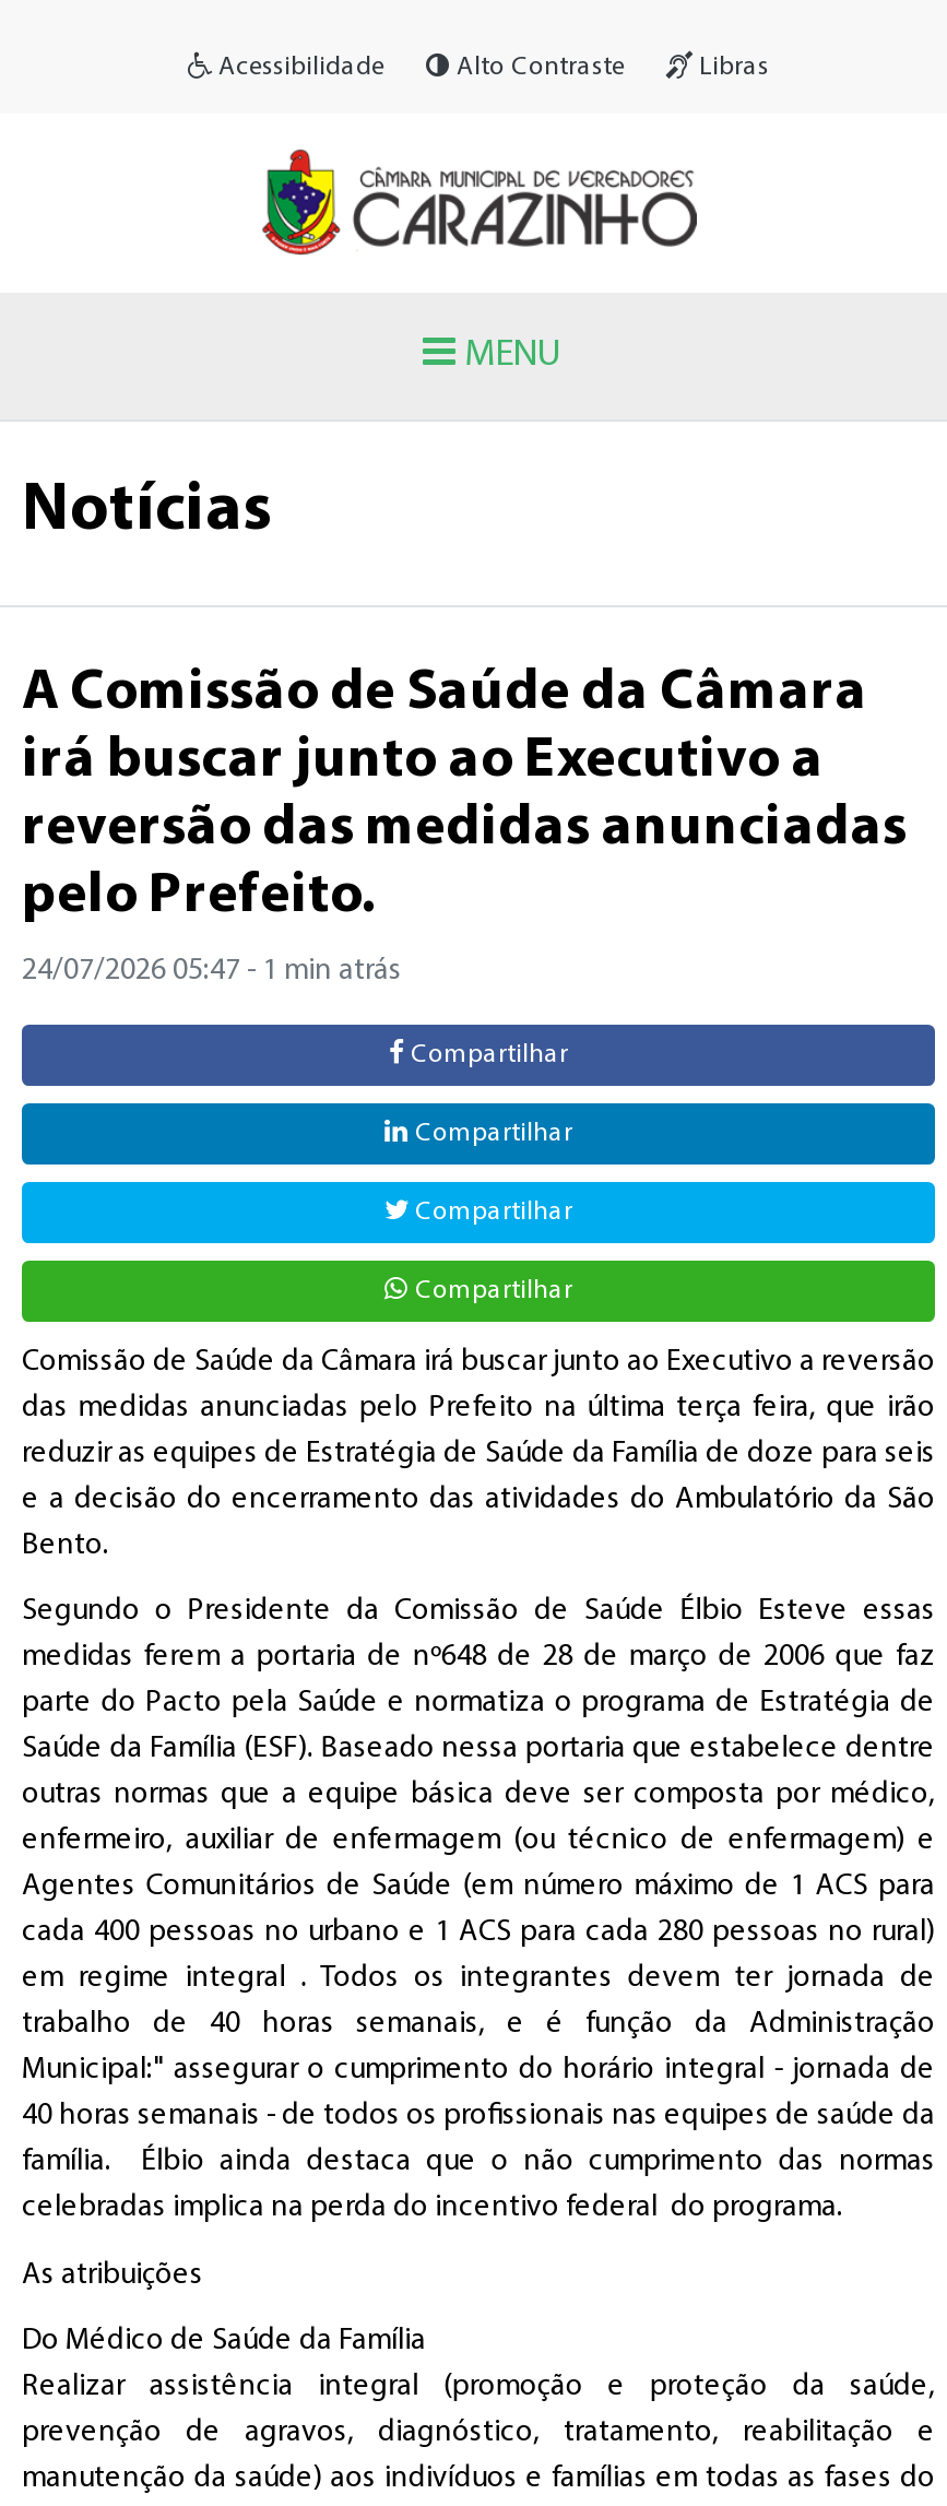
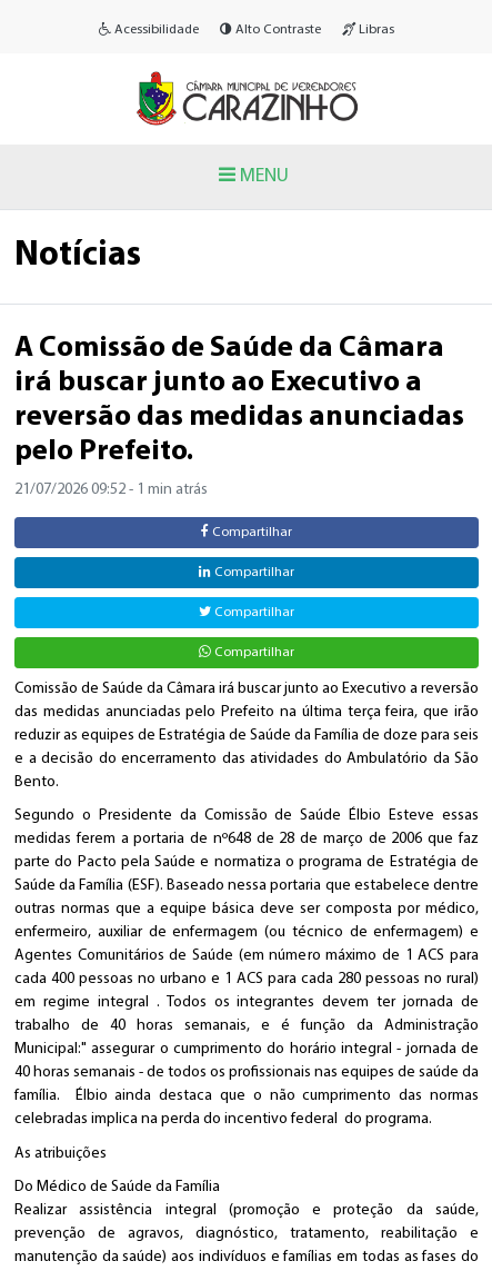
[22,955,402,988] 24/07/2026 05:47 - 1 min atrás -> [14,481,208,498] 21/07/2026 09:52 - 1 min atrás

